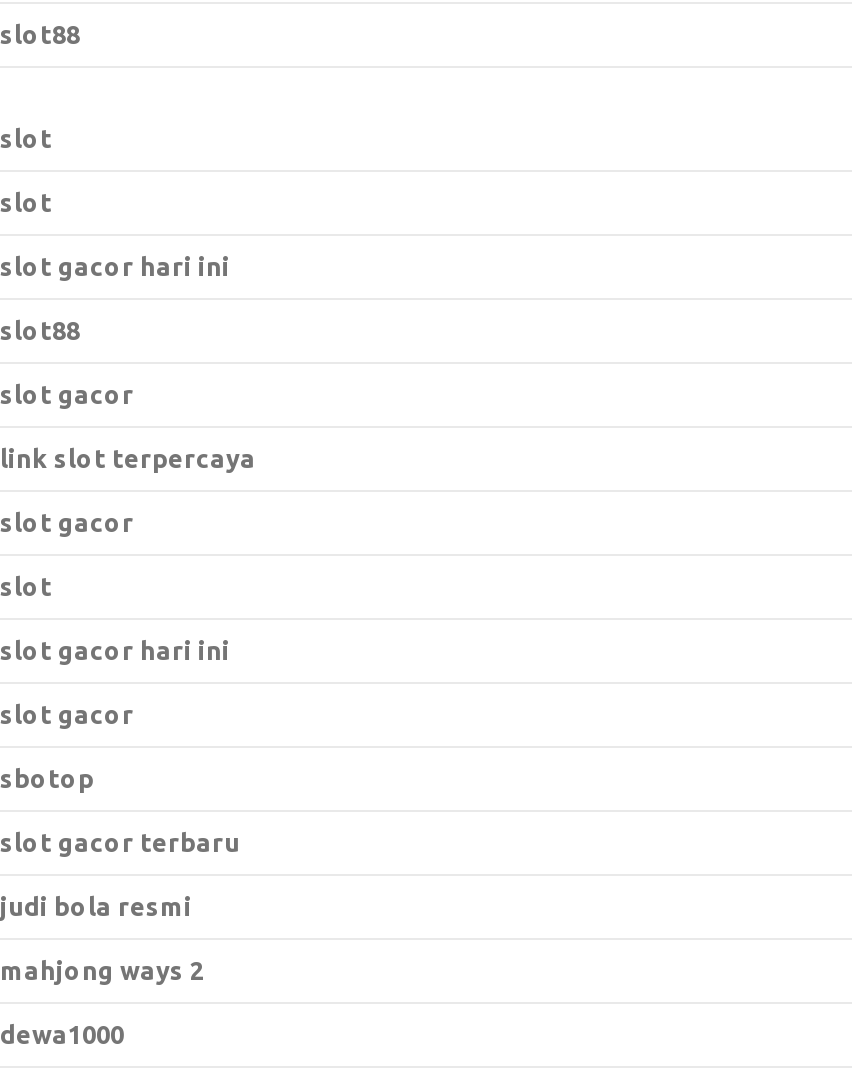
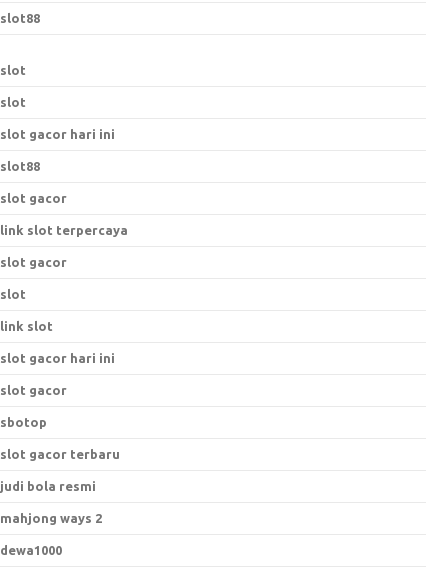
none -> [0,319,53,333] link slot

